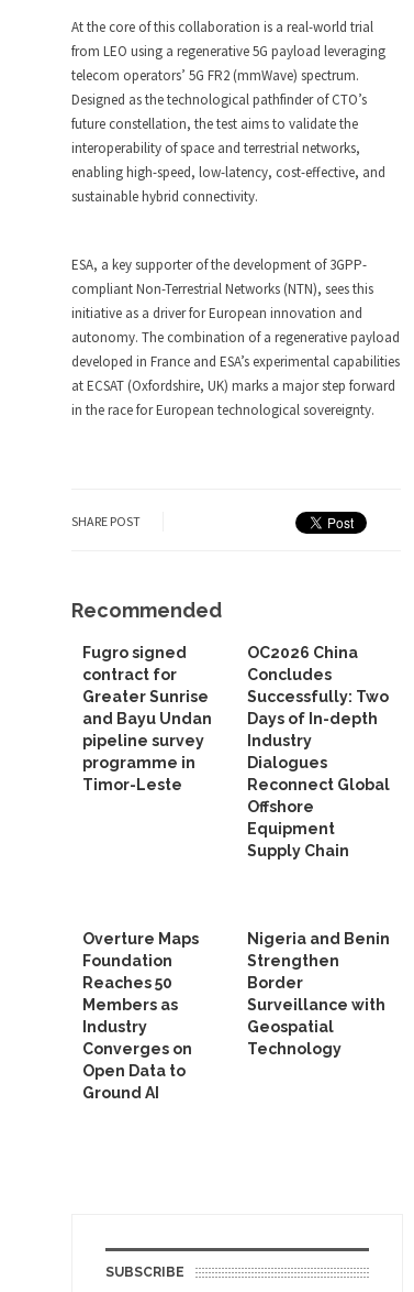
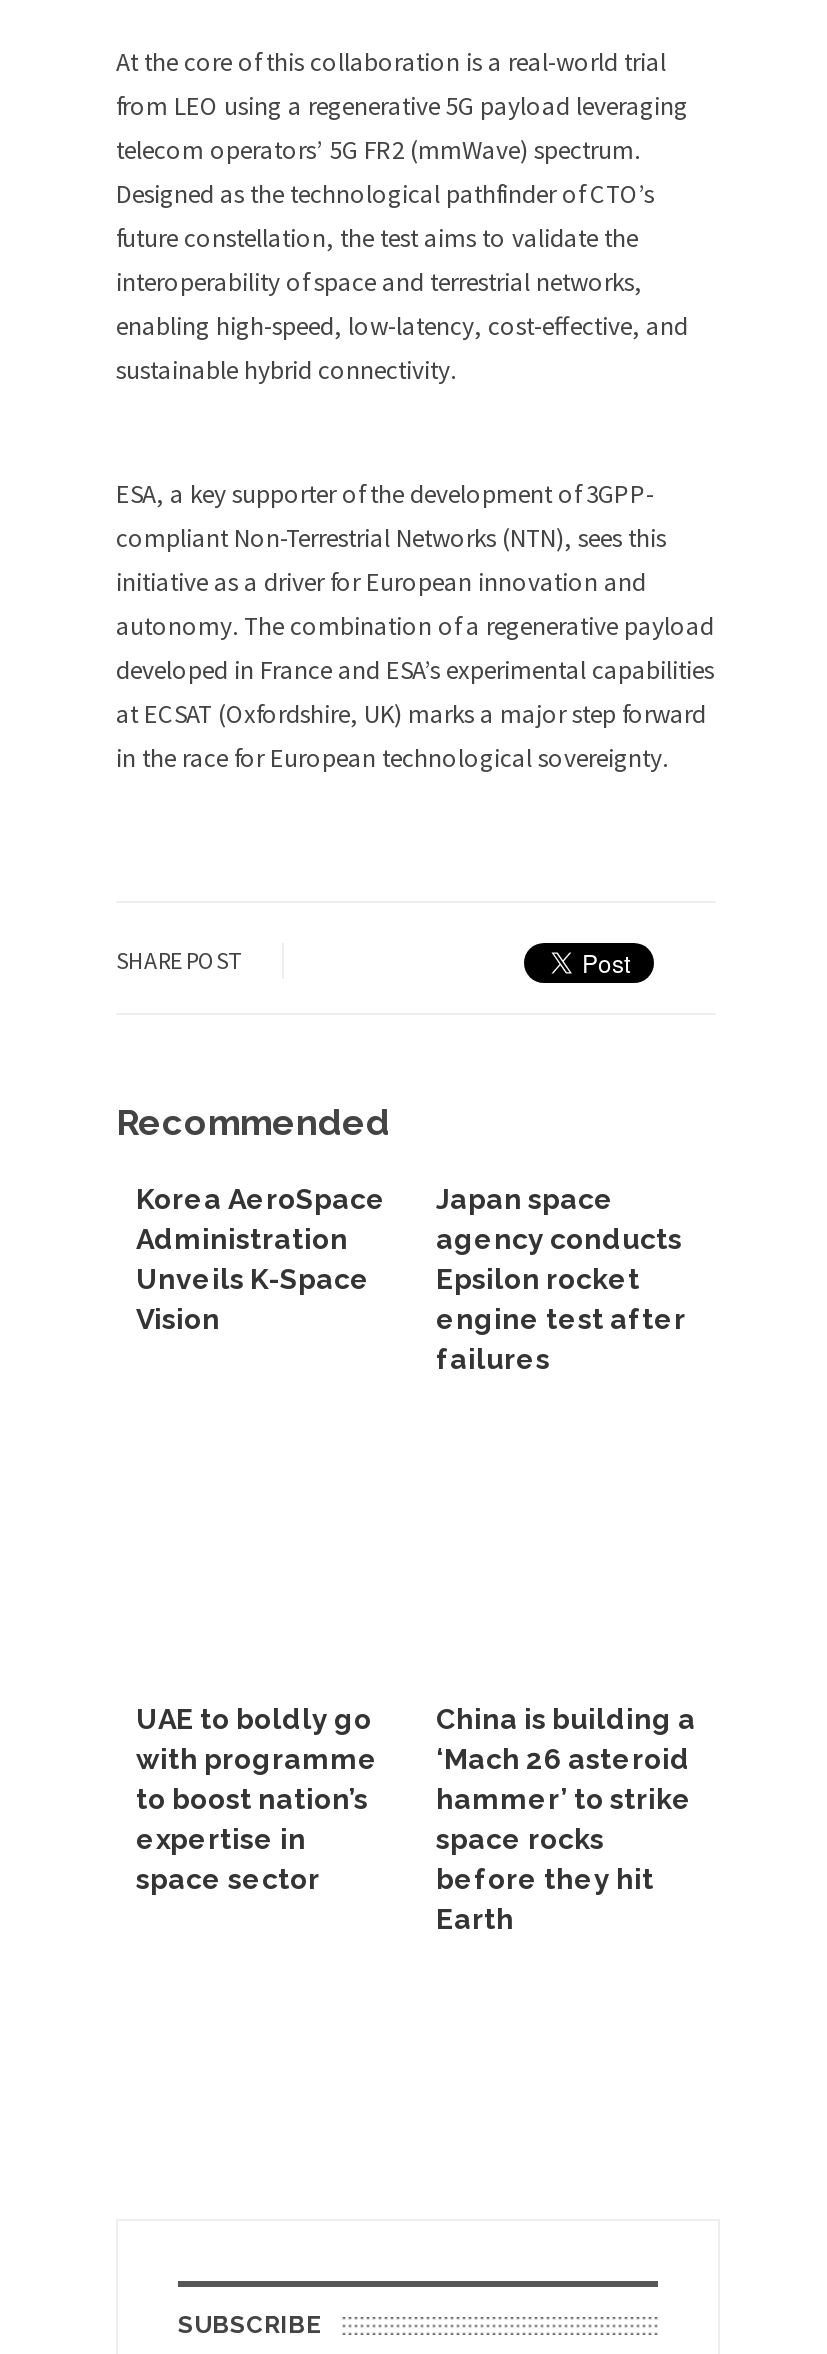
[82,644,212,793] Fugro signed | contract for | Greater Sunrise | and Bayu Undan | pipeline survey | programme in | Timor-Leste -> [136,1183,386,1335] Korea AeroSpace | Administration | Unveils K-Space | Vision
[247,644,390,859] OC2026 China | Concludes | Successfully: Two | Days of In-depth | Industry | Dialogues | Reconnect Global | Offshore | Equipment | Supply Chain -> [436,1183,686,1375] Japan space | agency conducts | Epsilon rocket | engine test after | failures
[82,930,199,1102] Overture Maps | Foundation | Reaches 50 | Members as | Industry | Converges on | Open Data to | Ground AI -> [136,1703,378,1895] UAE to boldly go | with programme | to boost nation’s | expertise in | space sector
[247,930,390,1058] Nigeria and Benin | Strengthen | Border | Surveillance with | Geospatial | Technology -> [436,1703,696,1935] China is building a | ‘Mach 26 asteroid | hammer’ to strike | space rocks | before they hit | Earth

